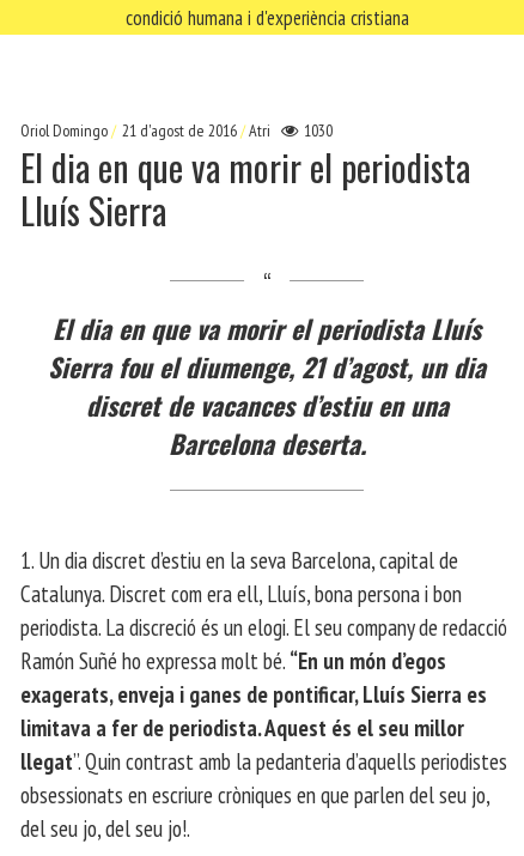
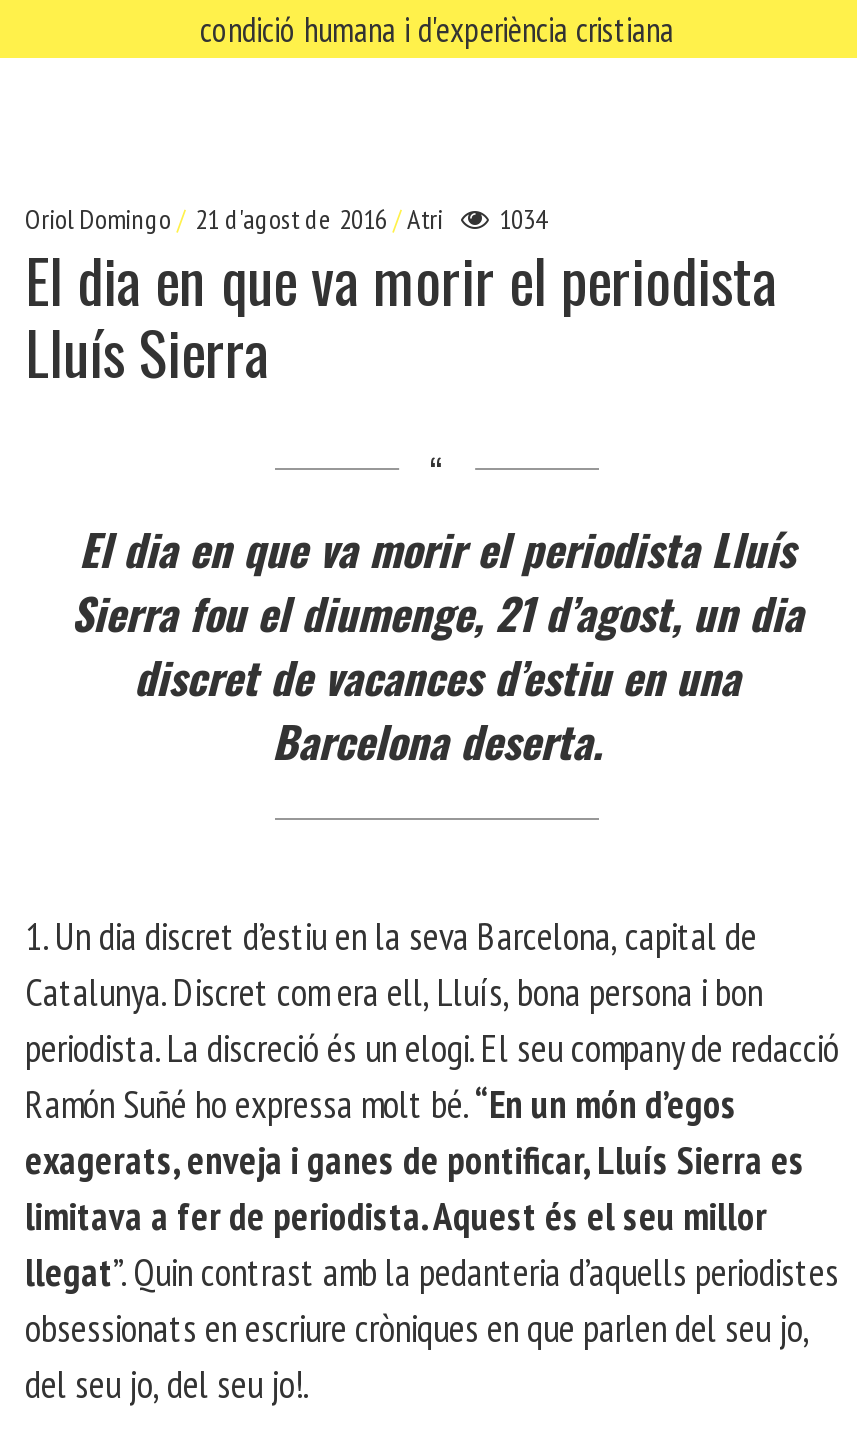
[20,120,333,142] Oriol Domingo 21 d'agost de 2016 Atri 1030 -> [25,201,547,237] Oriol Domingo 21 d'agost de 2016 Atri 1034

